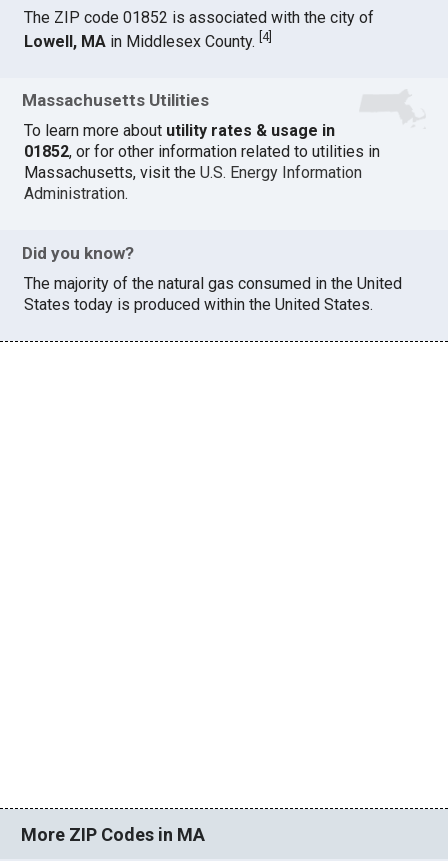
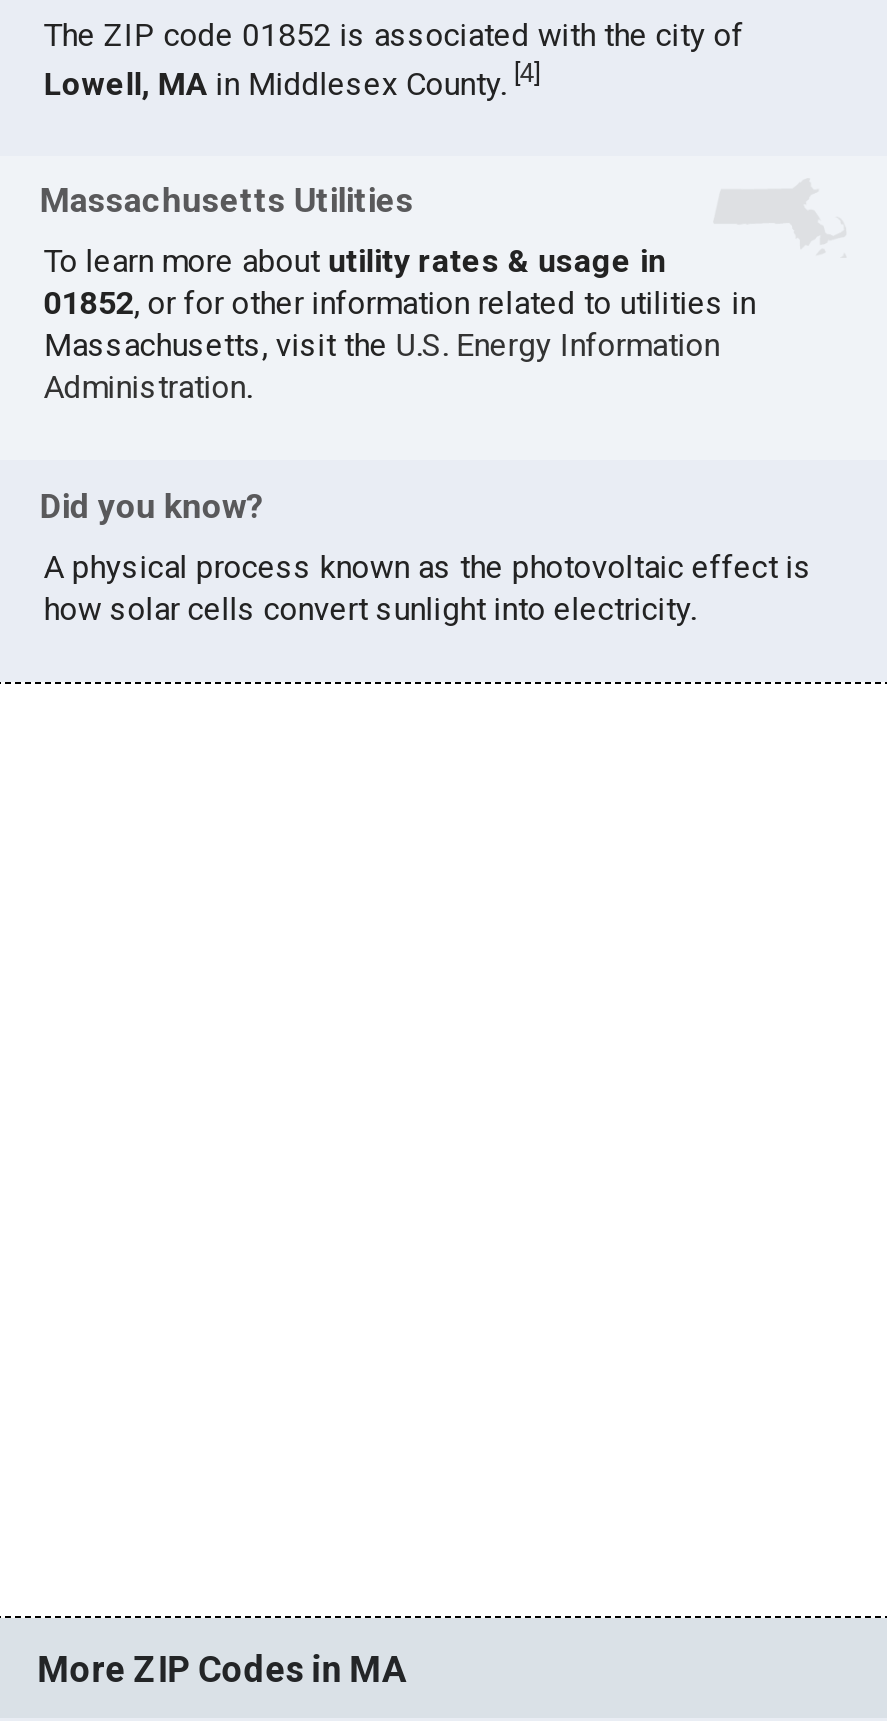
[24,274,402,314] The majority of the natural gas consumed in the United | States today is produced within the United States. -> [44,547,812,627] A physical process known as the photovoltaic effect is | how solar cells convert sunlight into electricity.

